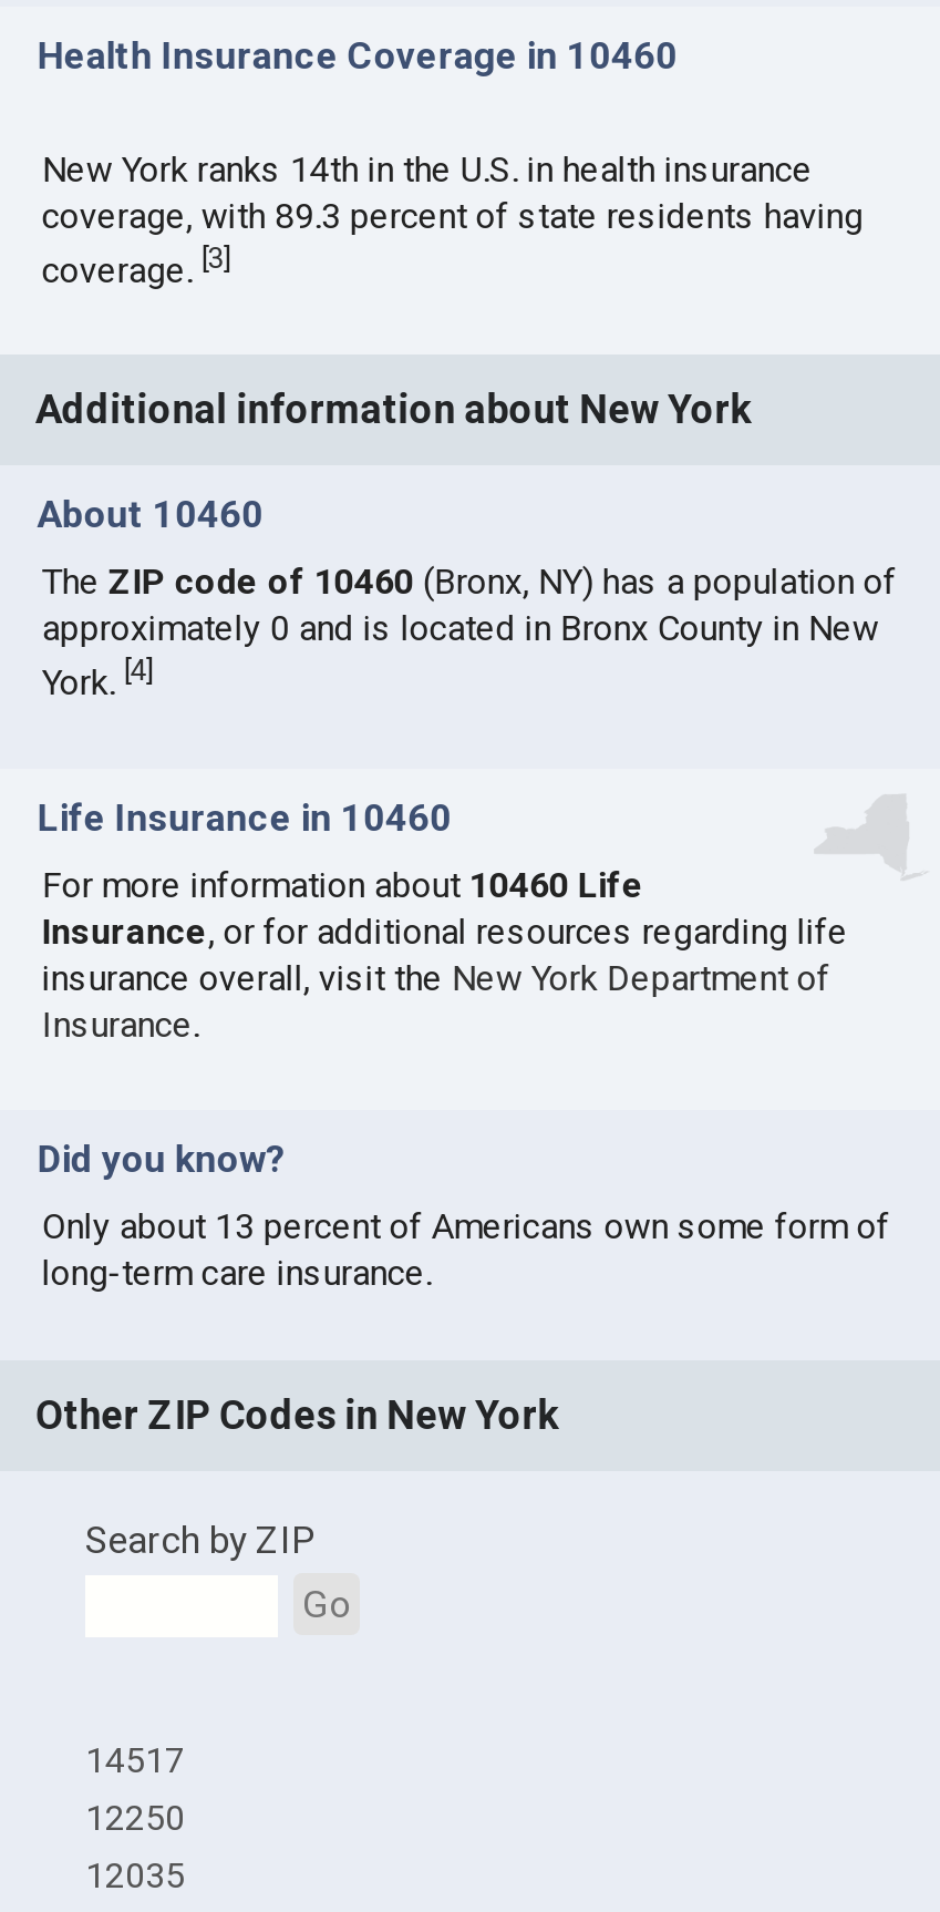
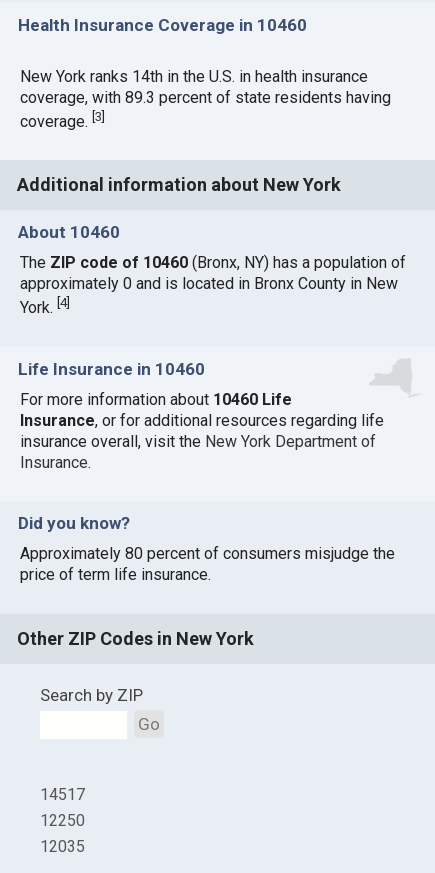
[42,1206,890,1295] Only about 13 percent of Americans own some form of | long-term care insurance. -> [20,544,395,584] Approximately 80 percent of consumers misjudge the | price of term life insurance.

